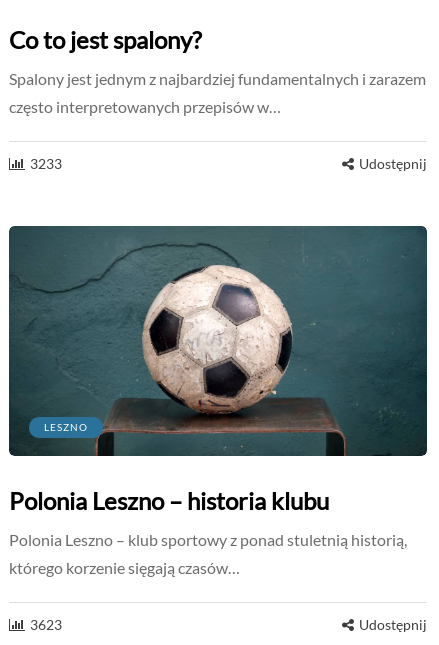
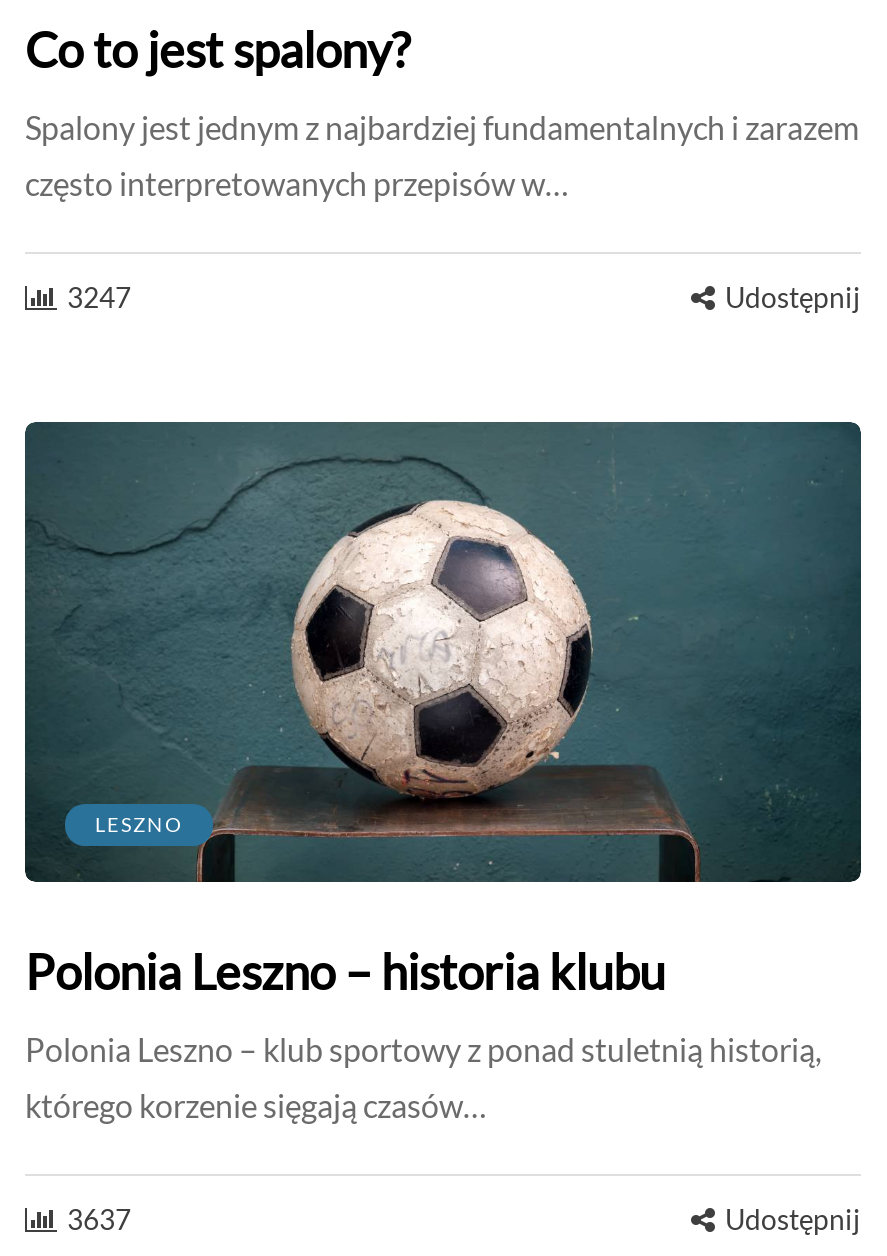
[30,155,62,172] 3233 -> [67,280,131,314] 3247
[30,616,62,633] 3623 -> [67,1202,131,1236] 3637

